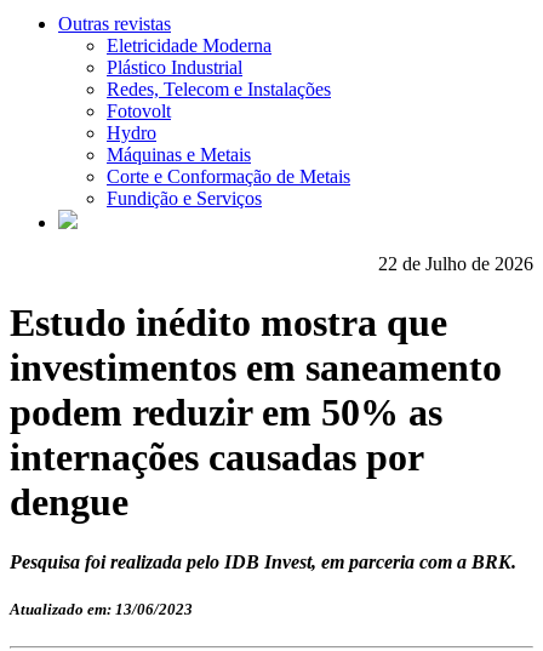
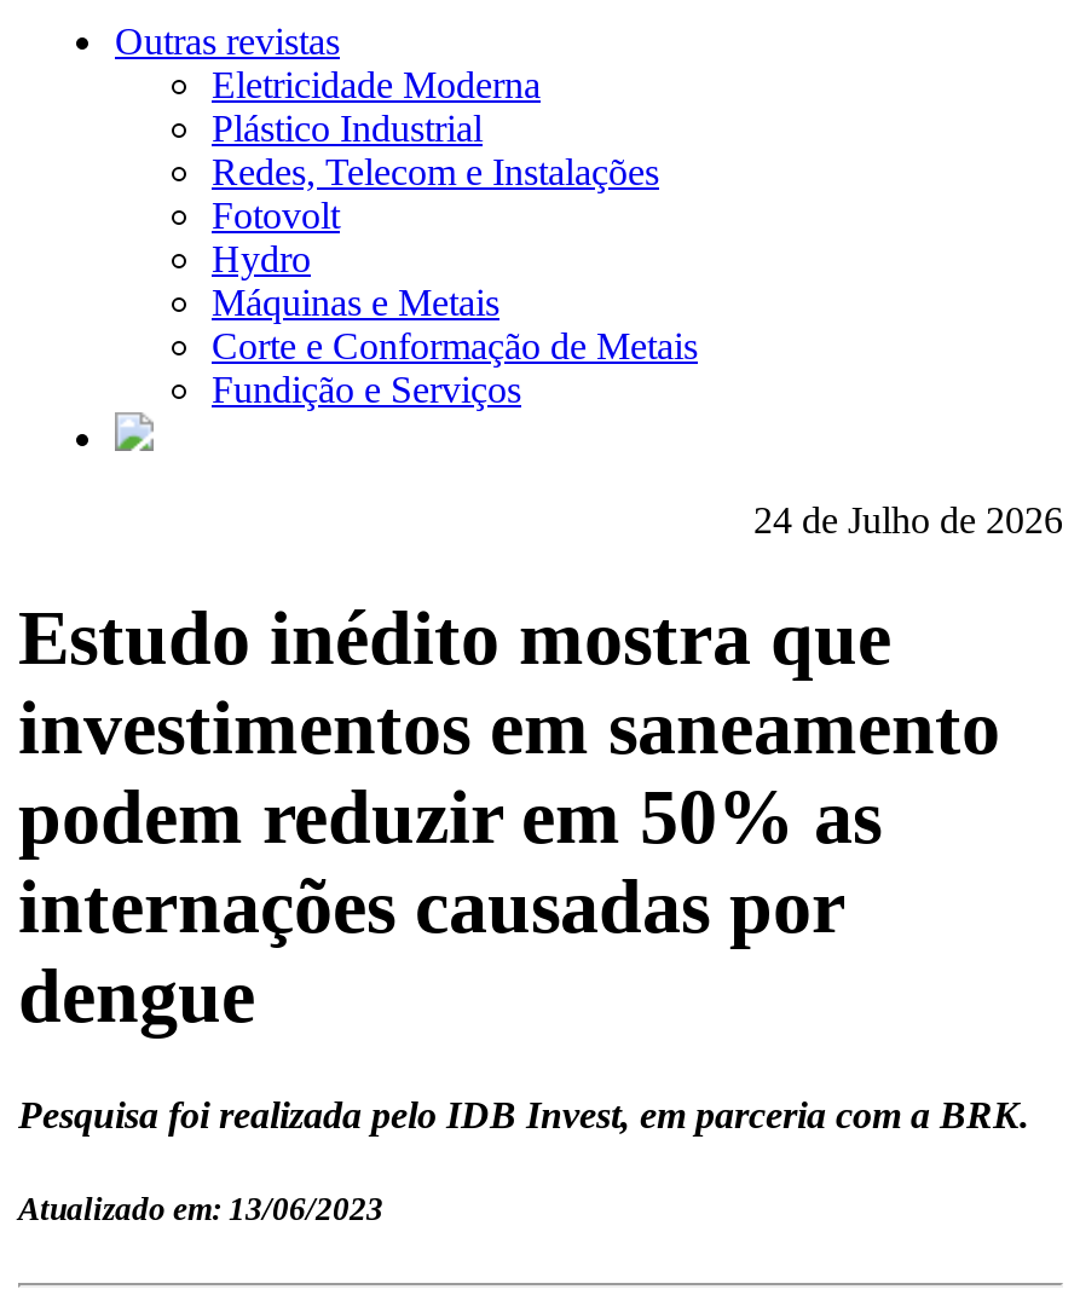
[378,253,533,274] 22 de Julho de 2026 -> [753,499,1063,540] 24 de Julho de 2026

